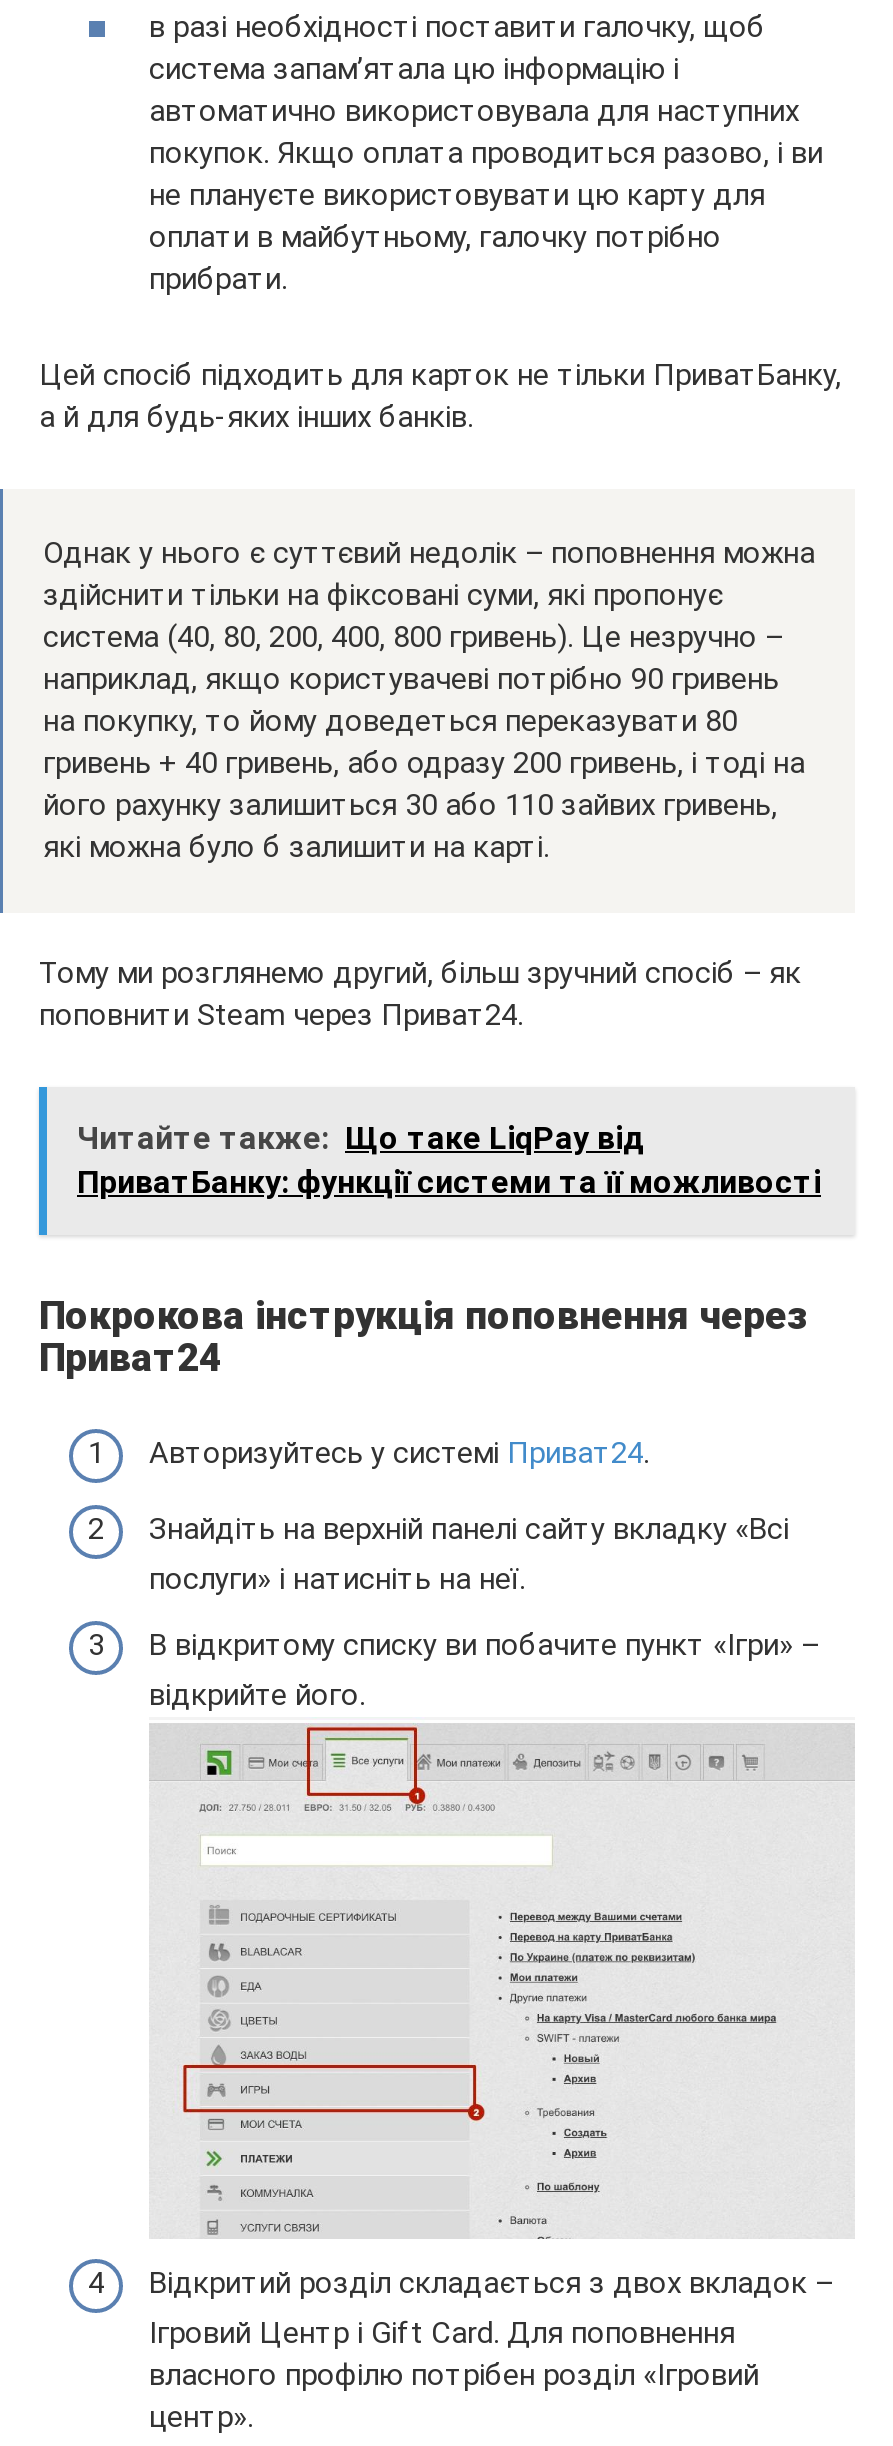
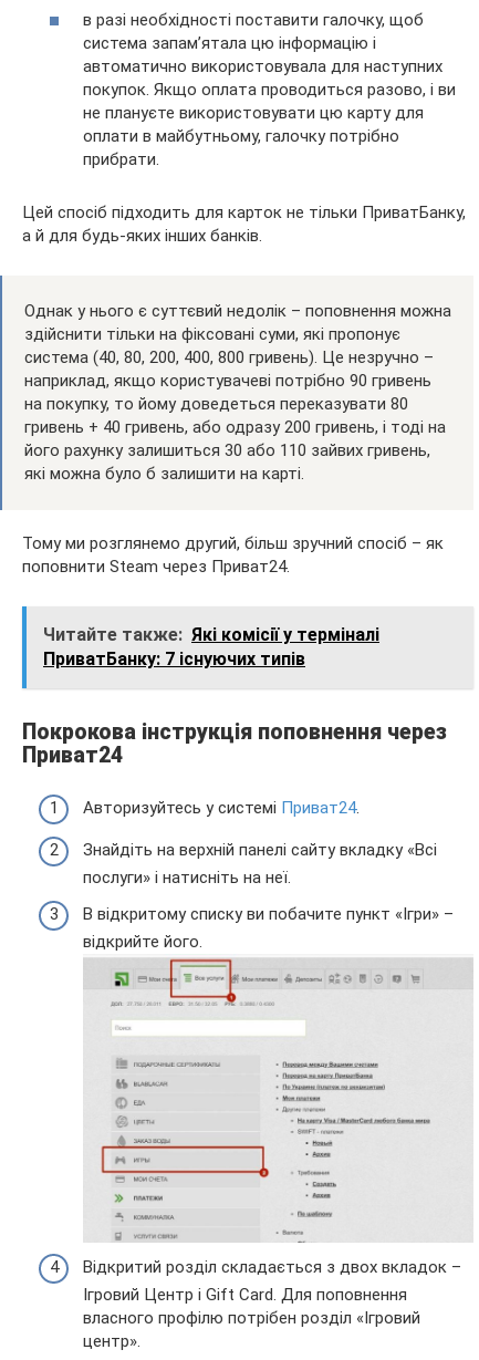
[77,1120,821,1202] Читайте также: Що таке LiqPay від | ПриватБанку: функції системи та її можливості -> [43,624,379,669] Читайте также: Які комісії у терміналі | ПриватБанку: 7 існуючих типів

